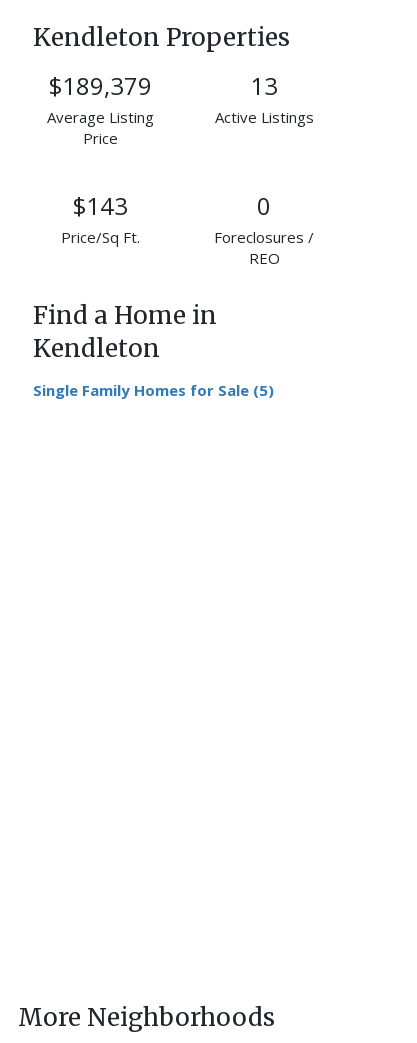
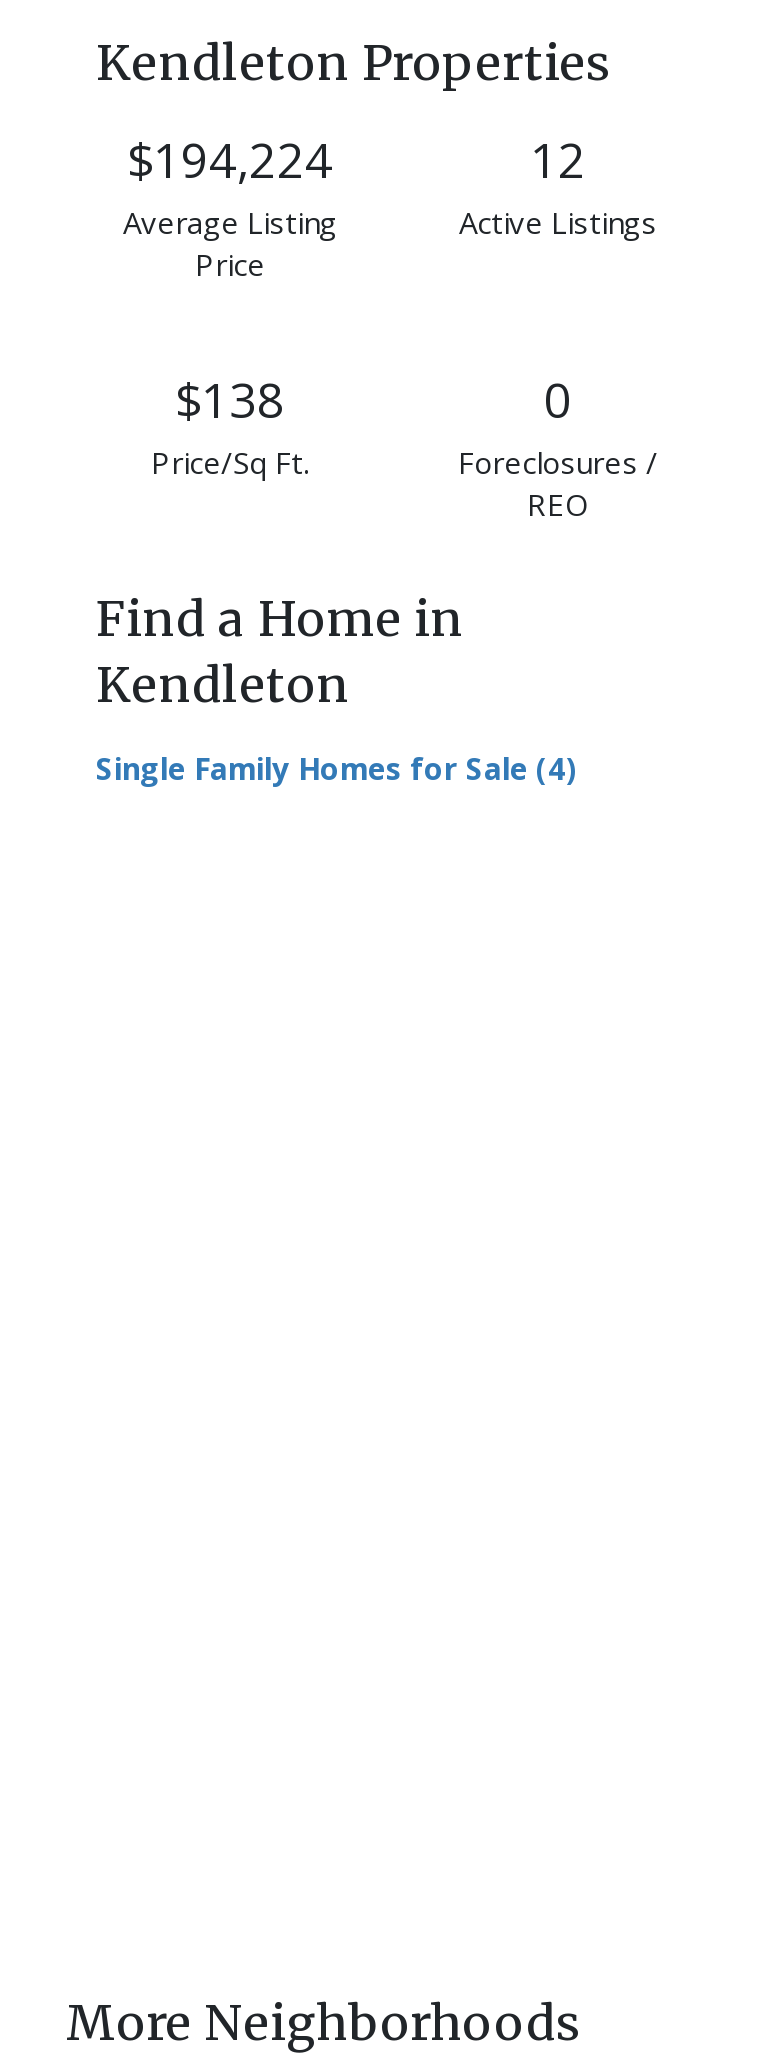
[48,69,151,102] $189,379 -> [127,126,333,192] $194,224
[250,69,278,102] 13 -> [530,126,586,192] 12
[72,189,127,222] $143 -> [175,366,285,432] $138
[33,380,274,400] Single Family Homes for Sale (5) -> [96,748,578,788] Single Family Homes for Sale (4)

